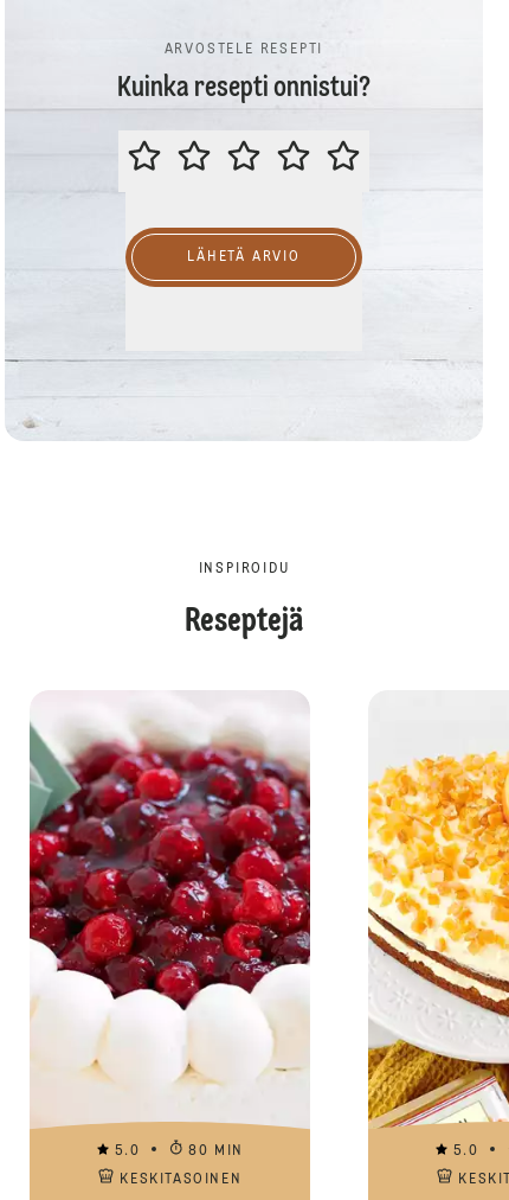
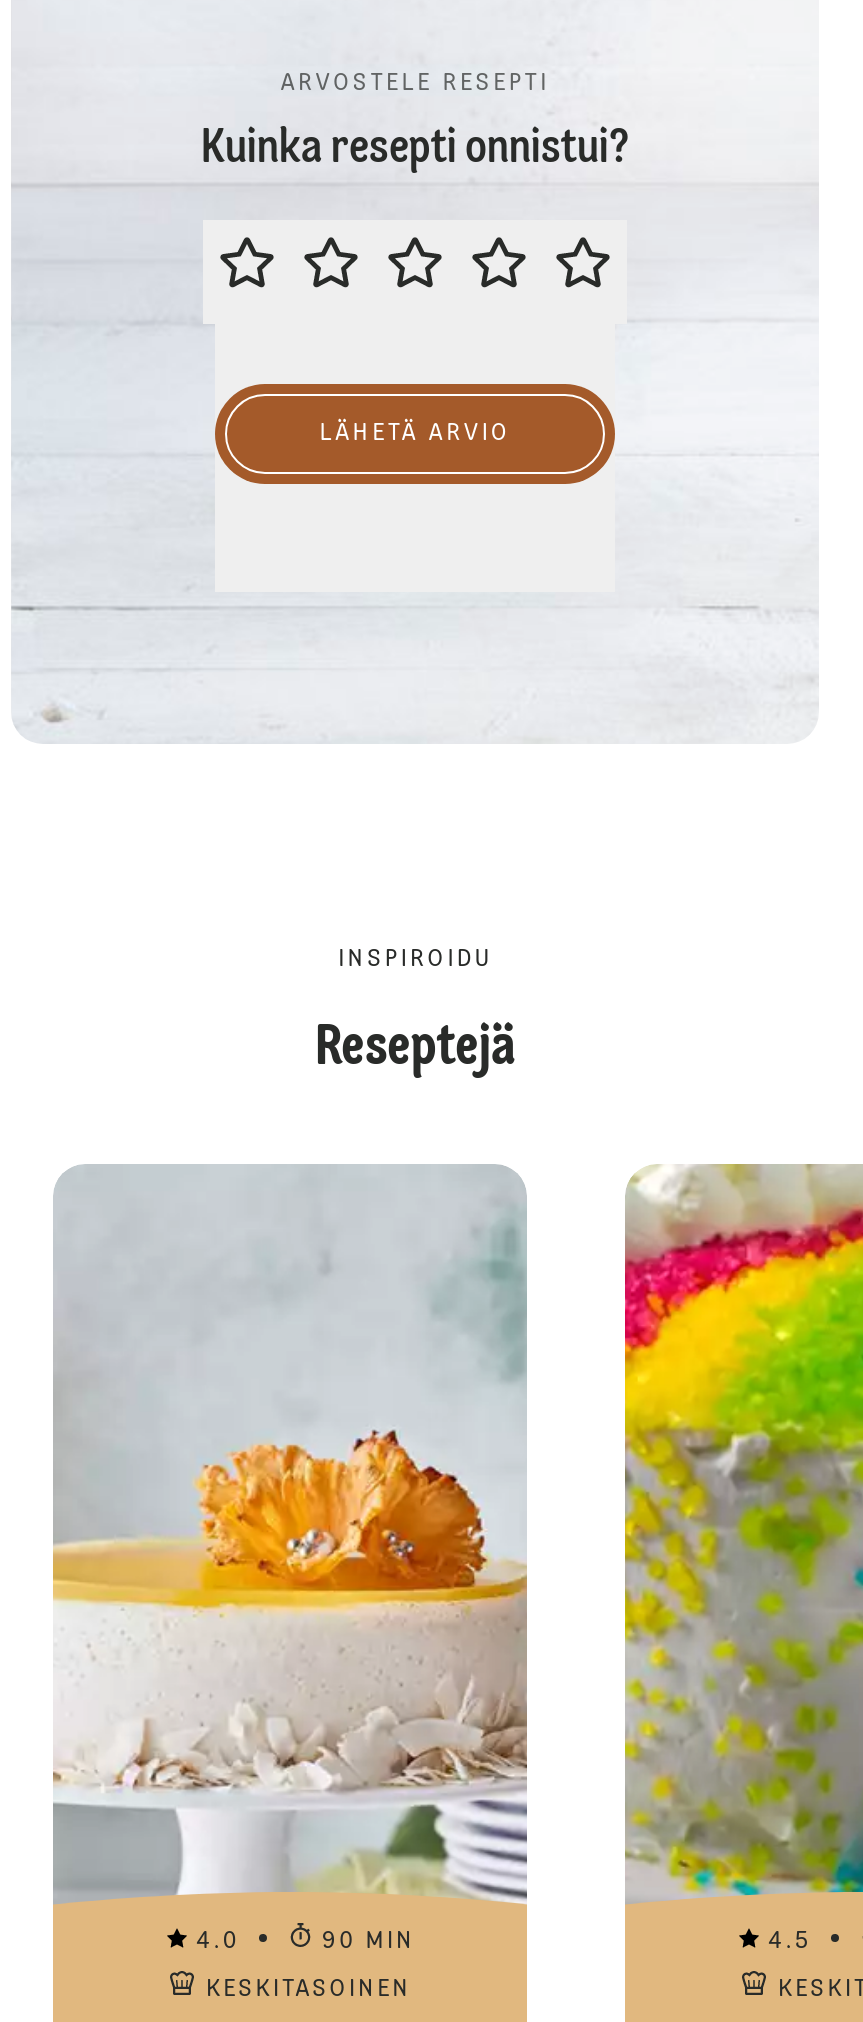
[28,691,311,1158] [image] | 5.0 -> [51,1164,529,1954] [image] | 4.0
[367,690,505,1158] [image] | 5.0 -> [623,1162,857,1954] [image] | 4.5
[189,1144,244,1158] 80 MIN -> [322,1930,415,1954] 90 MIN

